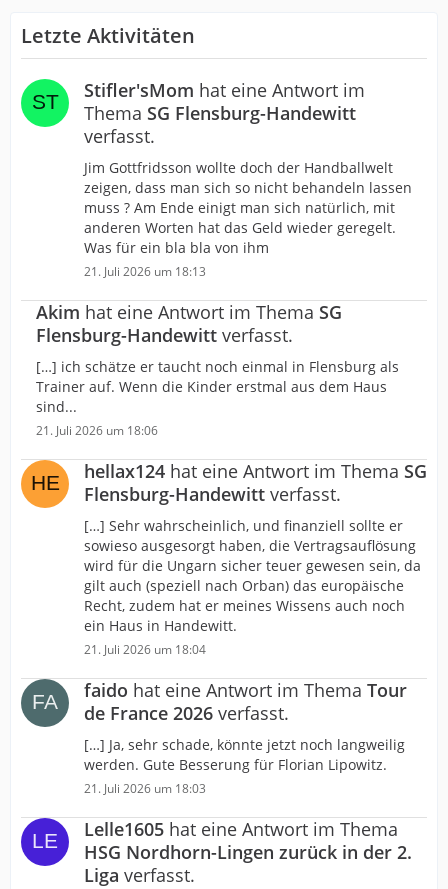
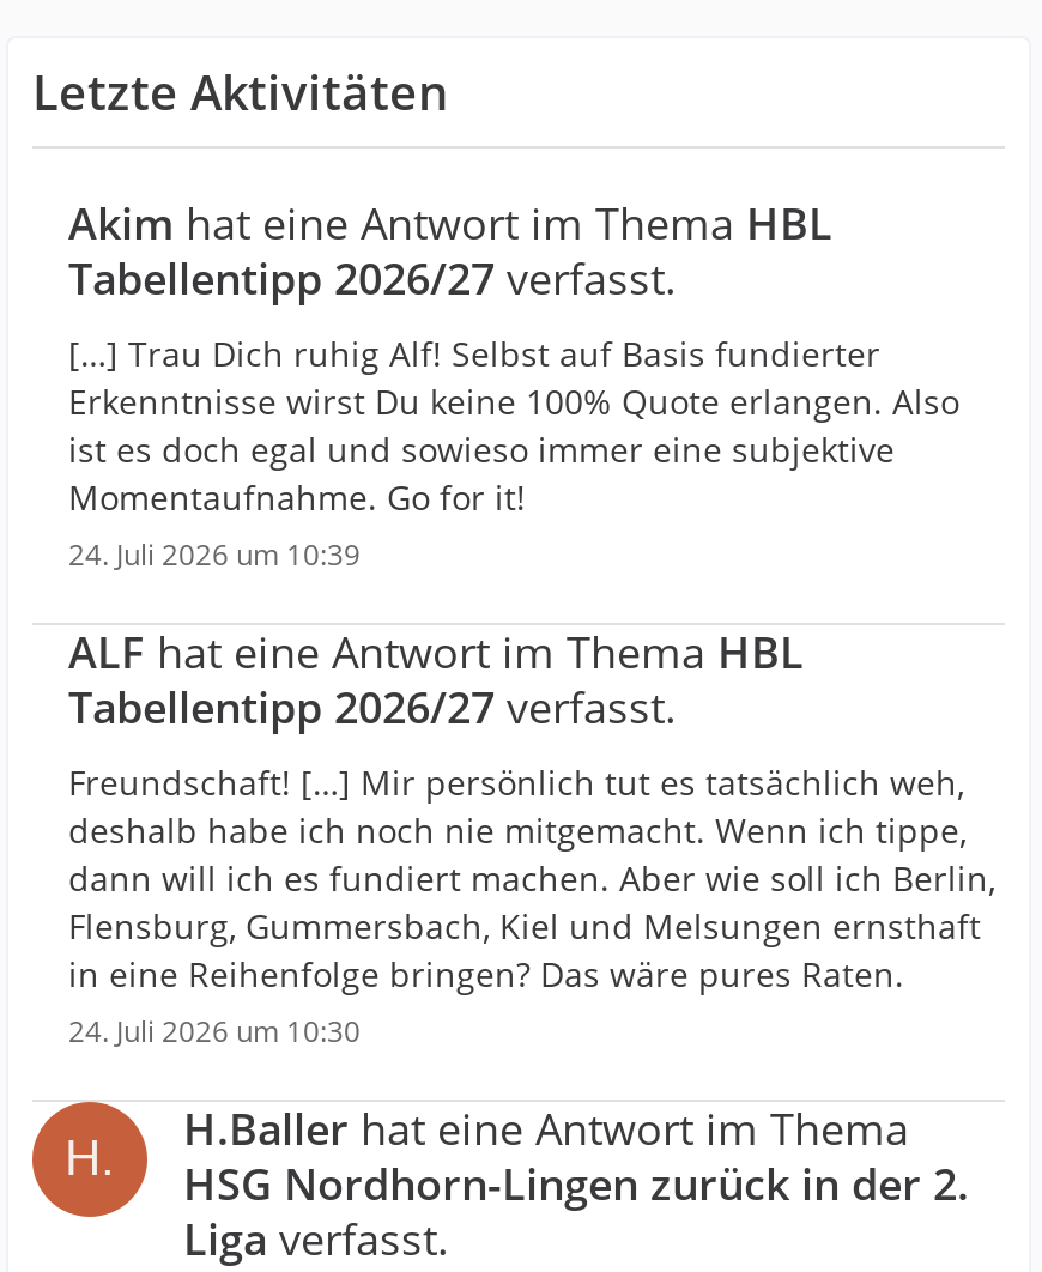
[20,78,427,867] [image] | Stifler'sMom hat eine Antwort im | Thema SG Flensburg-Handewitt | verfasst. | Jim Gottfridsson wollte doch der Handballwelt | zeigen, dass man sich so nicht behandeln lassen | muss ? Am Ende einigt man sich natürlich, mit | anderen Worten hat das Geld wieder geregelt. | Was für ein bla bla von ihm | 21. Juli 2026 um 18:13 | Akim hat eine Antwort im Thema SG | Flensburg-Handewitt verfasst. | […] ich schätze er taucht noch einmal in Flensburg als | Trainer auf. Wenn die Kinder erstmal aus dem Haus | sind... | 21. Juli 2026 um 18:06 | hellax124 hat eine Antwort im Thema SG | Flensburg-Handewitt verfasst. | […] Sehr wahrscheinlich, und finanziell sollte er | sowieso ausgesorgt haben, die Vertragsauflösung | wird für die Ungarn sicher teuer gewesen sein, da | gilt auch (speziell nach Orban) das europäische | Recht, zudem hat er meines Wissens auch noch | ein Haus in Handewitt. | 21. Juli 2026 um 18:04 | faido hat eine Antwort im Thema Tour | de France 2026 verfasst. | […] Ja, sehr schade, könnte jetzt noch langweilig | werden. Gute Besserung für Florian Lipowitz. | 21. Juli 2026 um 18:03 | Lelle1605 hat eine Antwort im Thema -> [30,194,995,1219] [image] | Akim hat eine Antwort im Thema HBL | Tabellentipp 2026/27 verfasst. | […] Trau Dich ruhig Alf! Selbst auf Basis fundierter | Erkenntnisse wirst Du keine 100% Quote erlangen. Also | ist es doch egal und sowieso immer eine subjektive | Momentaufnahme. Go for it! | 24. Juli 2026 um 10:39 | ALF hat eine Antwort im Thema HBL | Tabellentipp 2026/27 verfasst. | Freundschaft! […] Mir persönlich tut es tatsächlich weh, | deshalb habe ich noch nie mitgemacht. Wenn ich tippe, | dann will ich es fundiert machen. Aber wie soll ich Berlin, | Flensburg, Gummersbach, Kiel und Melsungen ernsthaft | in eine Reihenfolge bringen? Das wäre pures Raten. | 24. Juli 2026 um 10:30 | H.Baller hat eine Antwort im Thema

